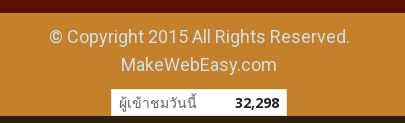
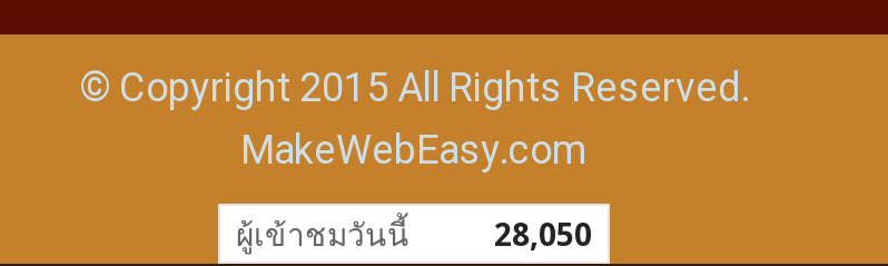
[119,92,279,111] ผู้เข้าชมวันนี้ 32,298 -> [236,211,592,254] ผู้เข้าชมวันนี้ 28,050

